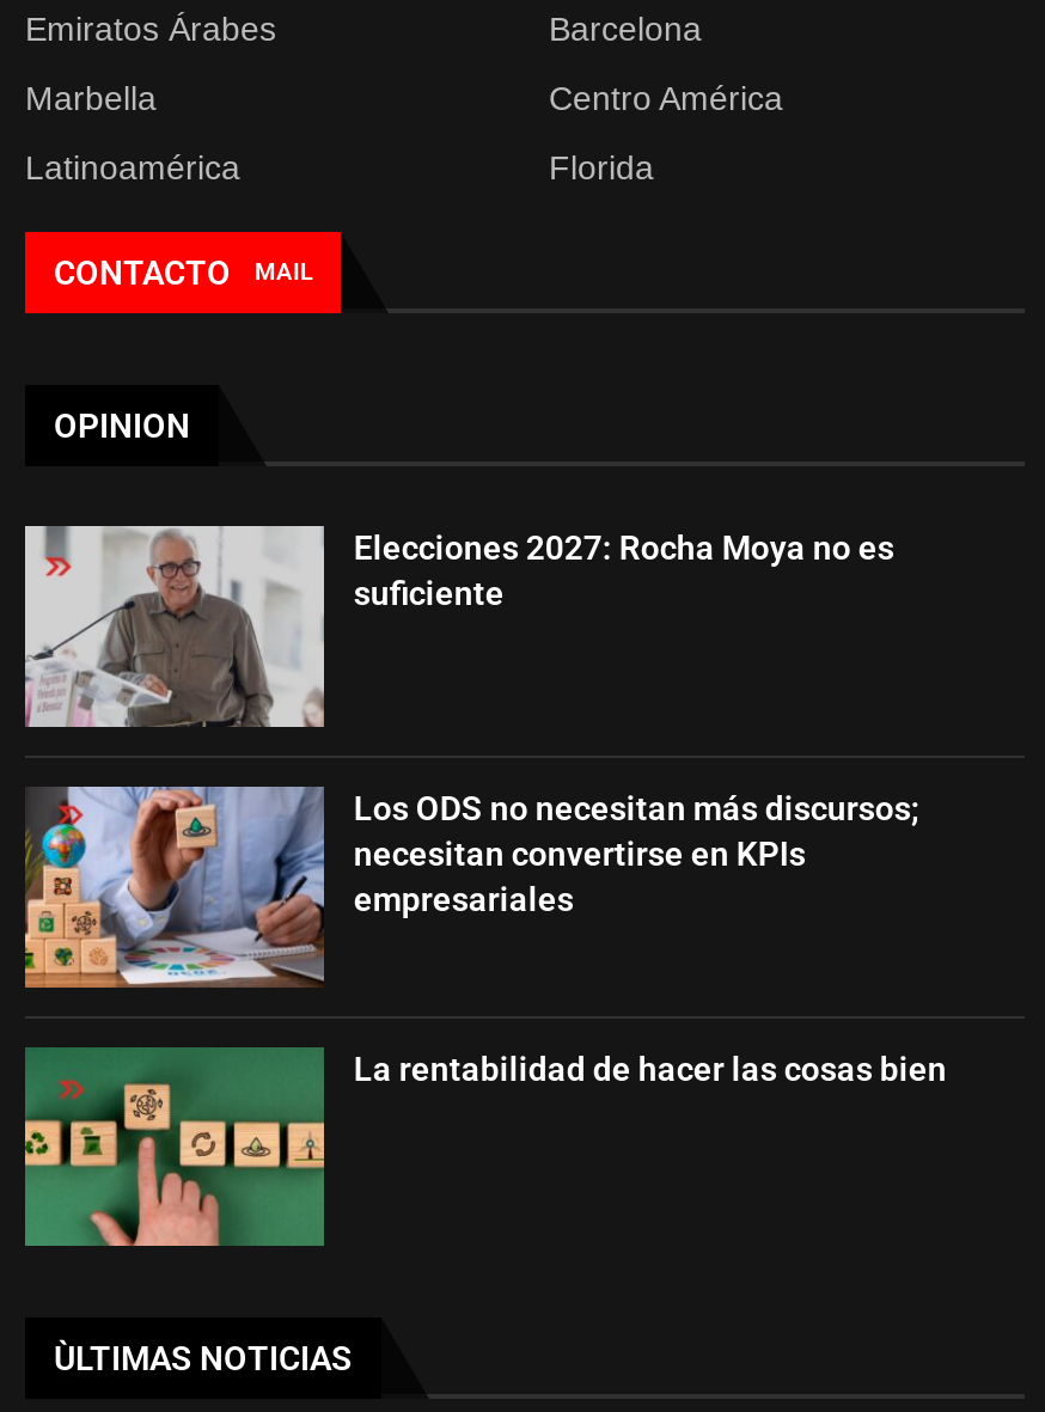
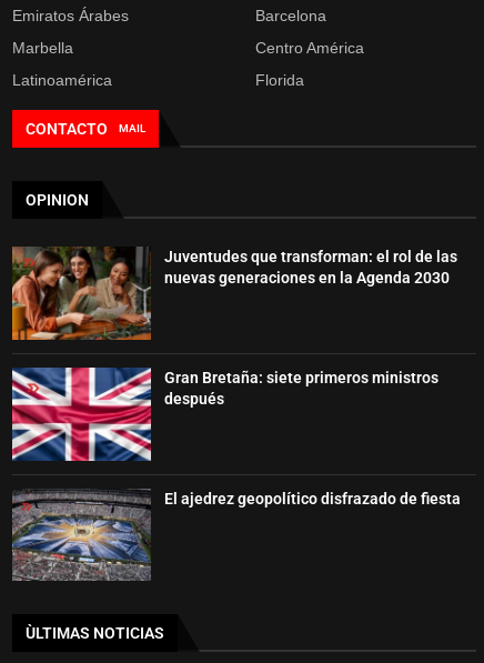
[23,524,894,729] [image] | Elecciones 2027: Rocha Moya no es | suficiente -> [11,247,458,341] [image] | Juventudes que transforman: el rol de las | nuevas generaciones en la Agenda 2030
[23,784,920,990] [image] | Los ODS no necesitan más discursos; | necesitan convertirse en KPIs | empresariales -> [11,366,439,462] [image] | Gran Bretaña: siete primeros ministros | después
[23,1047,947,1248] [image] | La rentabilidad de hacer las cosas bien -> [12,489,461,581] [image] | El ajedrez geopolítico disfrazado de fiesta

